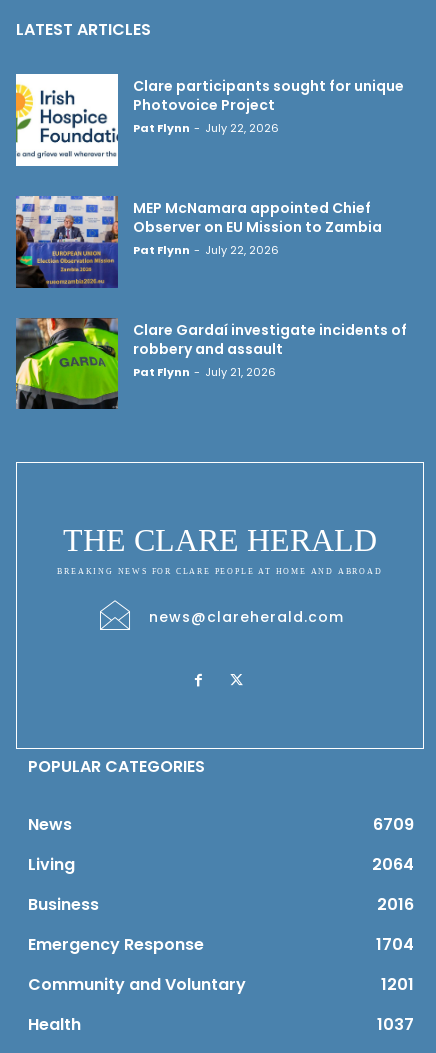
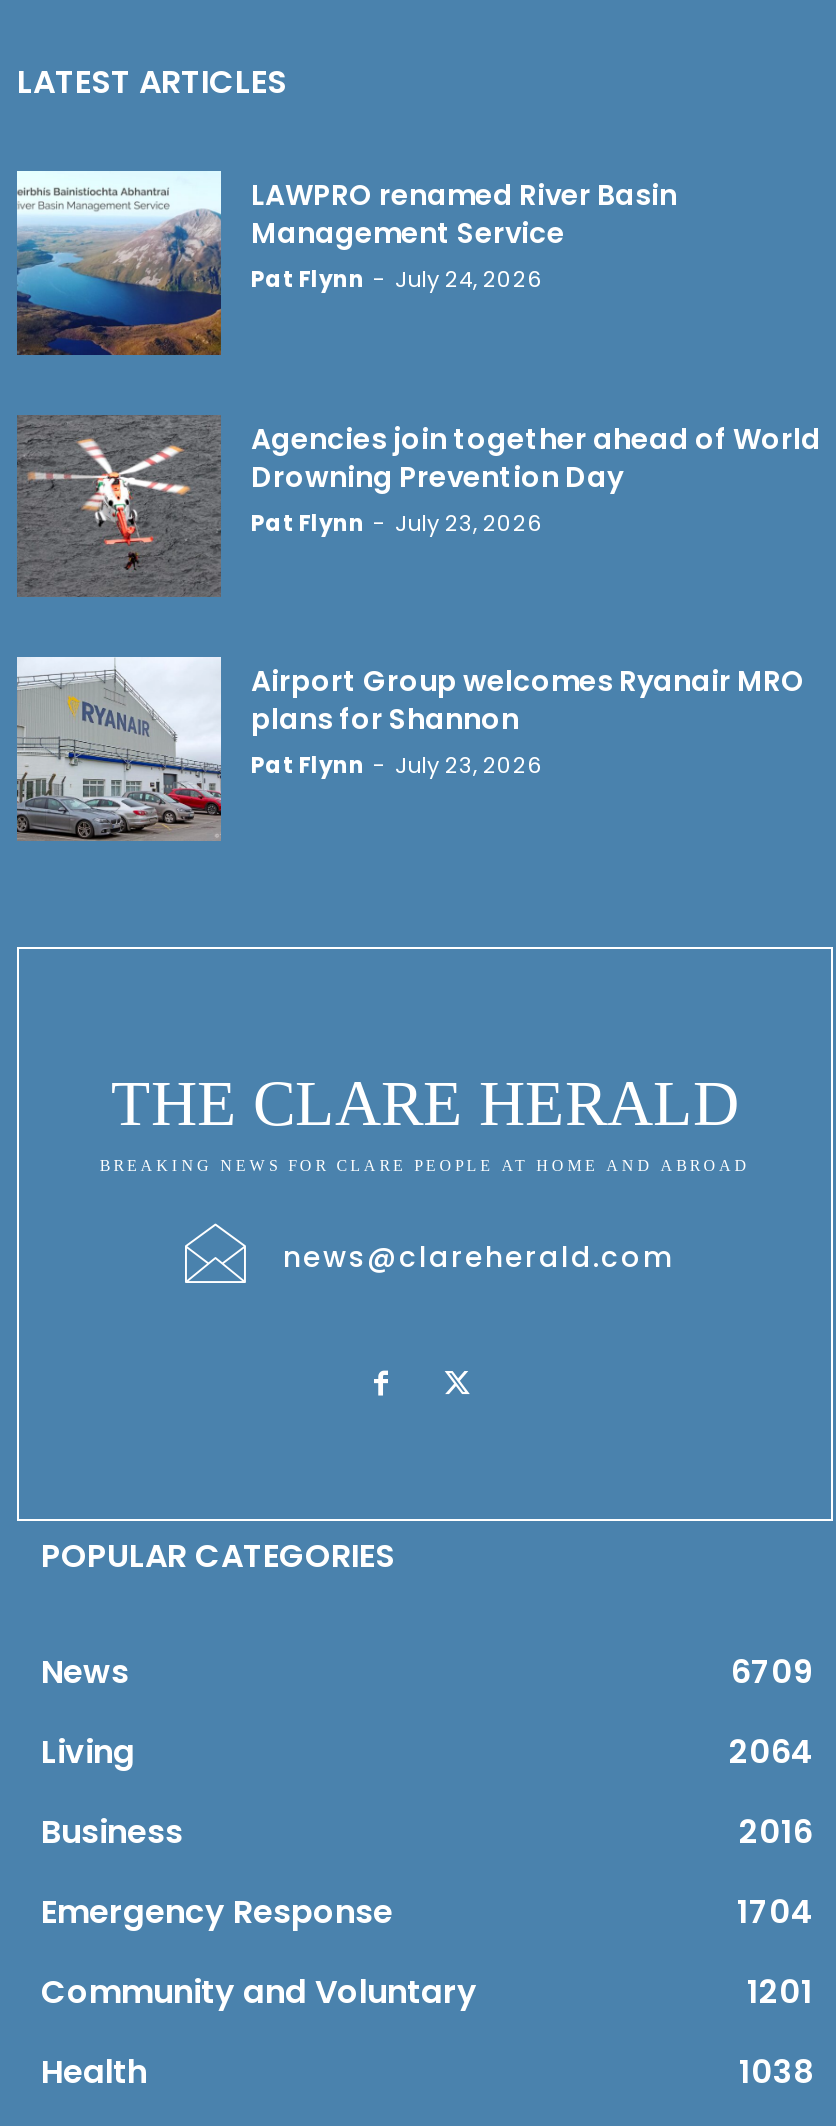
[15,76,404,167] [image] | Clare participants sought for unique | Photovoice Project | Pat Flynn - July 22, 2026 -> [15,171,677,357] [image] | LAWPRO renamed River Basin | Management Service | Pat Flynn - July 24, 2026
[15,195,382,289] [image] | MEP McNamara appointed Chief | Observer on EU Mission to Zambia | Pat Flynn - July 22, 2026 -> [15,413,821,599] [image] | Agencies join together ahead of World | Drowning Prevention Day | Pat Flynn - July 23, 2026
[15,317,407,410] [image] | Clare Gardaí investigate incidents of | robbery and assault | Pat Flynn - July 21, 2026 -> [15,655,805,843] [image] | Airport Group welcomes Ryanair MRO | plans for Shannon | Pat Flynn - July 23, 2026
[377,1013,414,1036] 1037 -> [739,2050,813,2096] 1038

